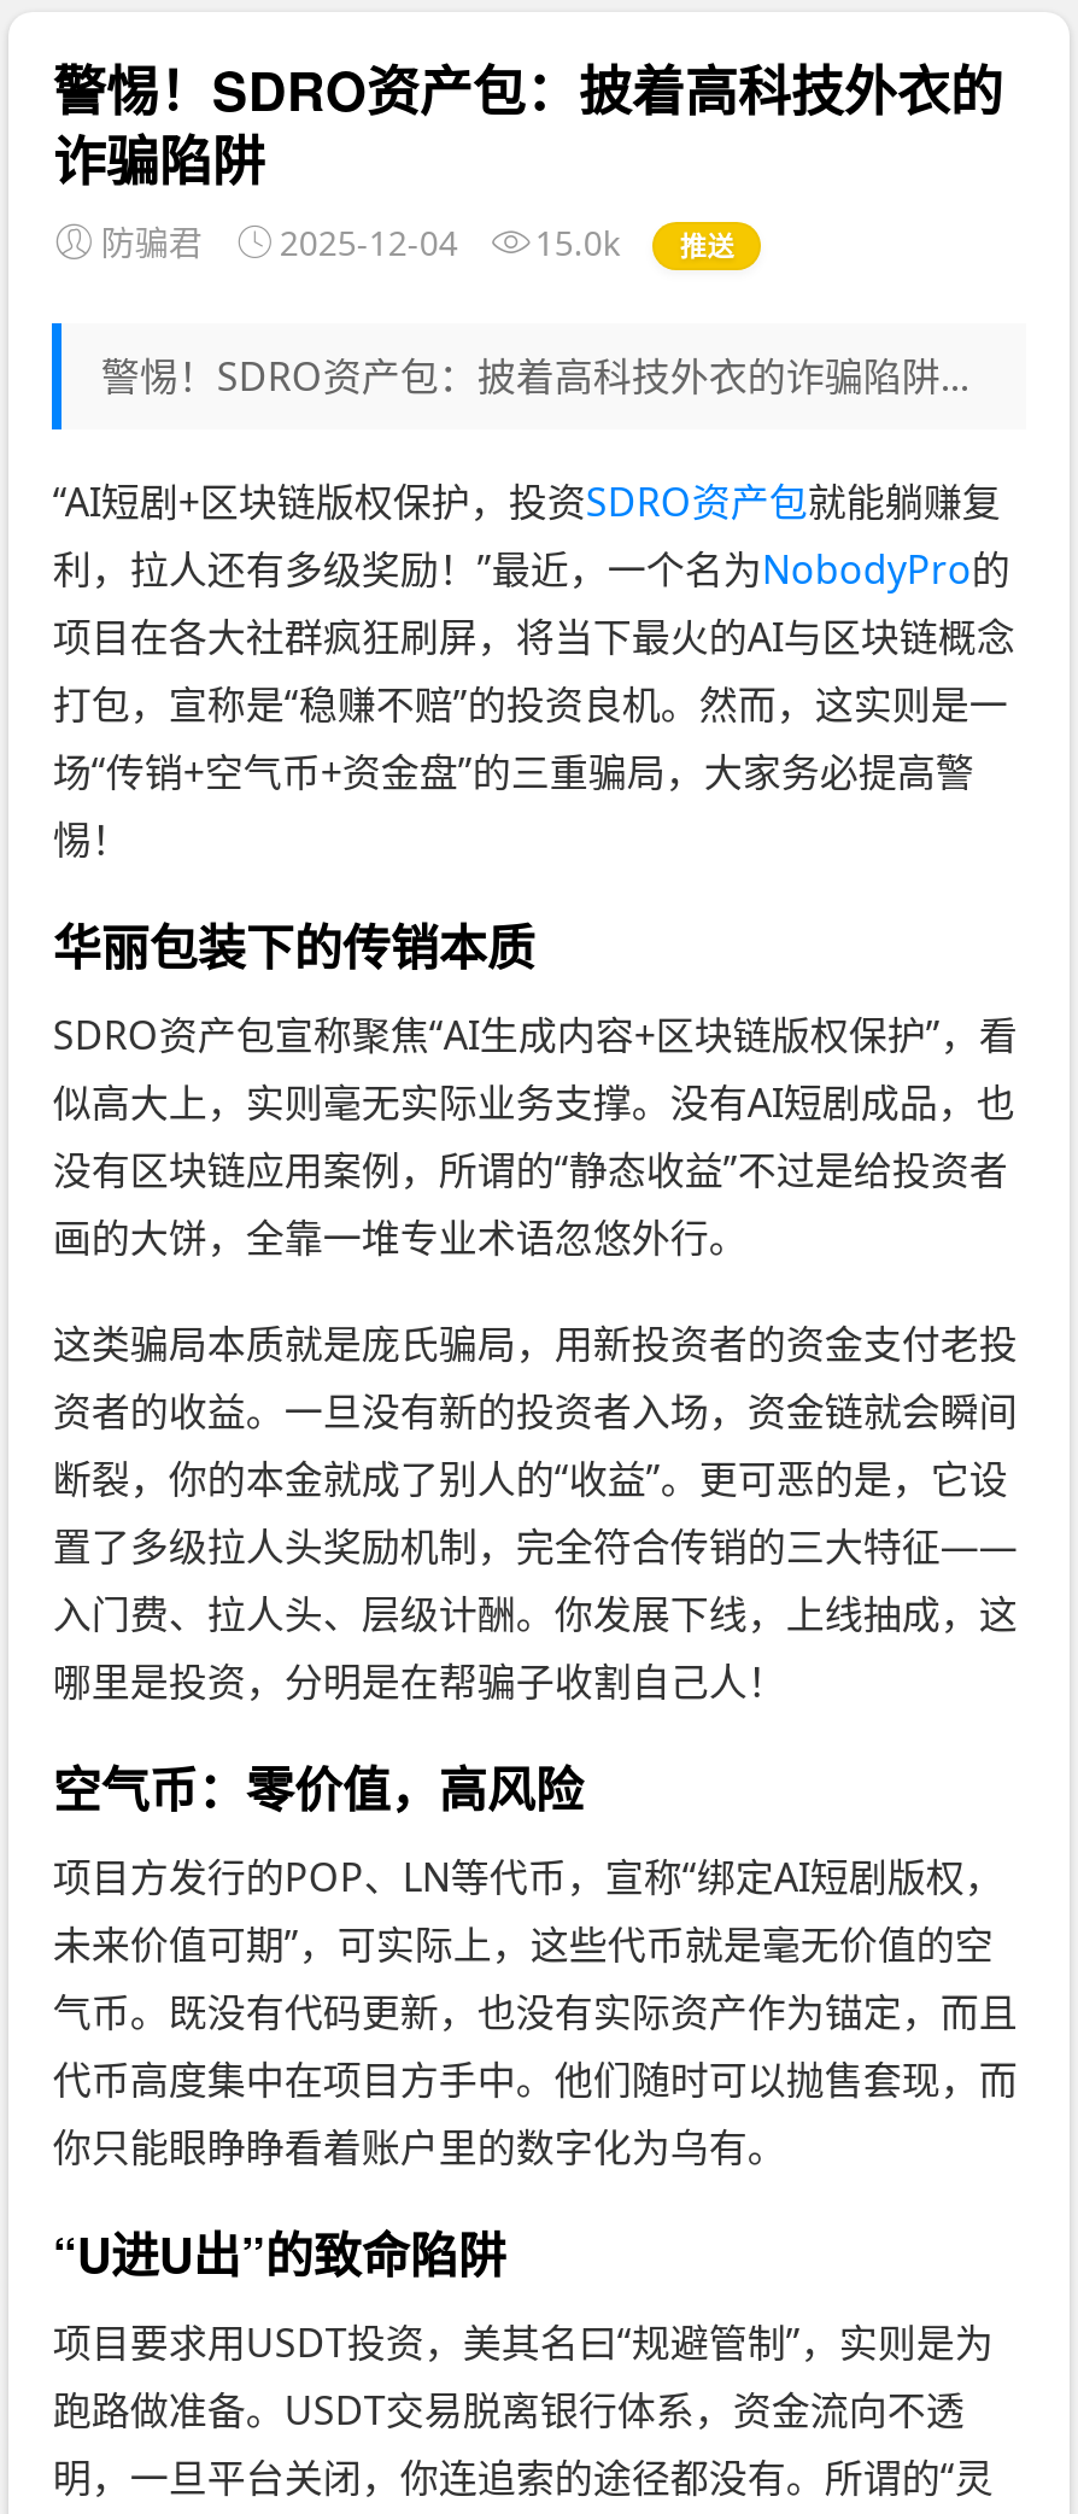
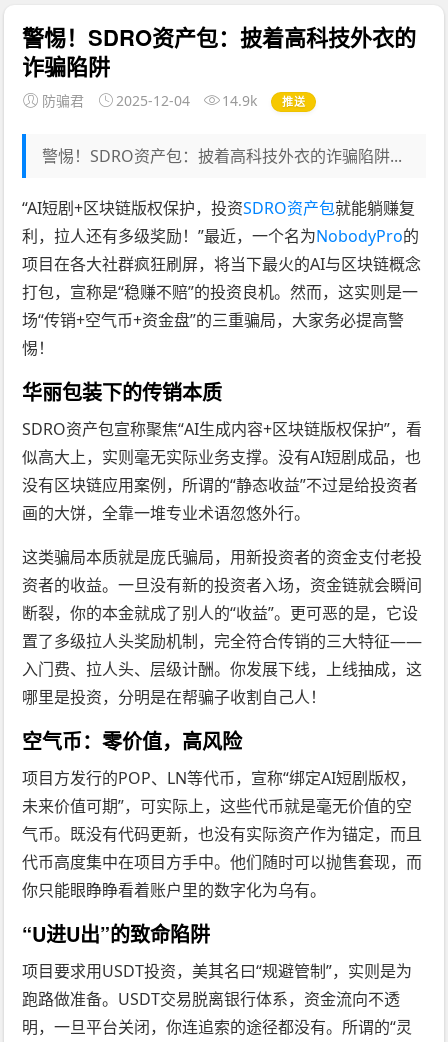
[101,219,735,265] 防骗君 2025-12-04 15.0k 推送 -> [42,91,305,110] 防骗君 2025-12-04 14.9k 推送

